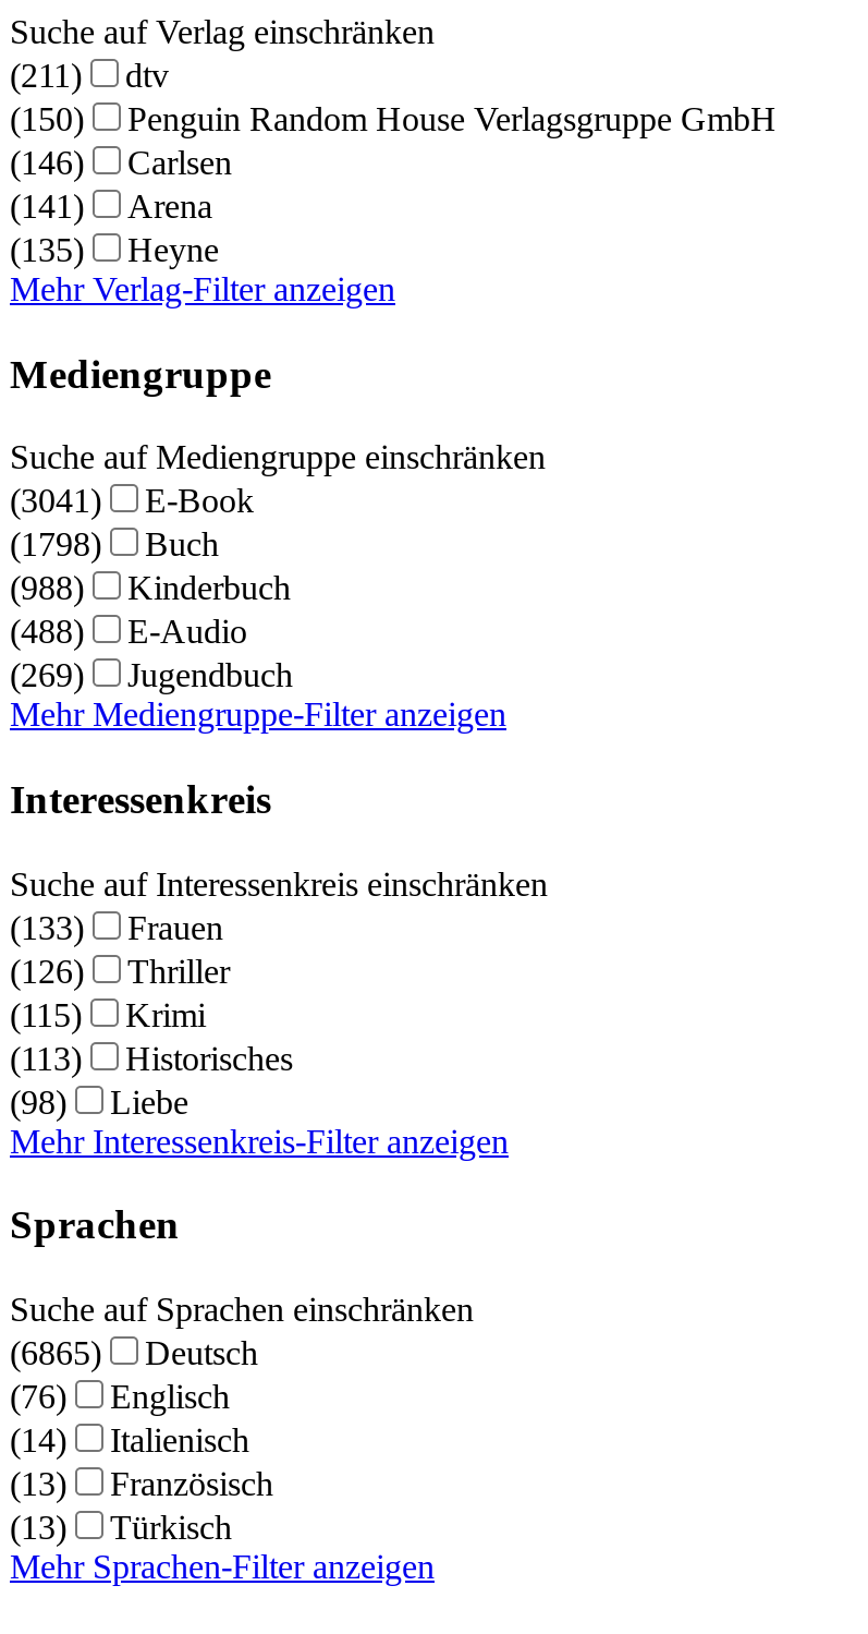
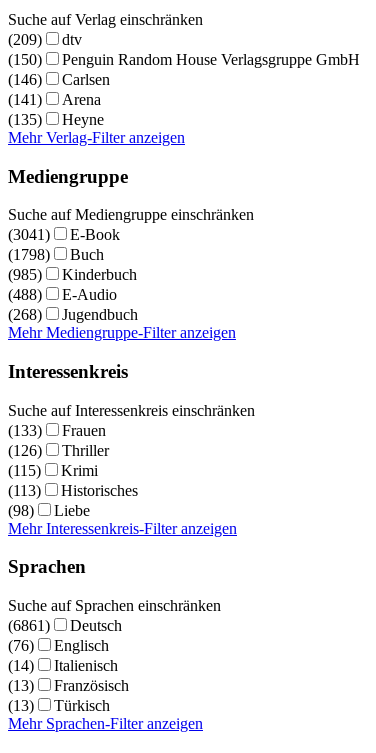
[10,56,169,93] (211) dtv -> [8,31,82,48] (209) dtv
[10,570,291,607] (988) Kinderbuch -> [8,266,137,283] (985) Kinderbuch
[10,657,293,694] (269) Jugendbuch -> [8,306,138,323] (268) Jugendbuch
[10,1335,258,1372] (6865) Deutsch -> [8,617,122,634] (6861) Deutsch

